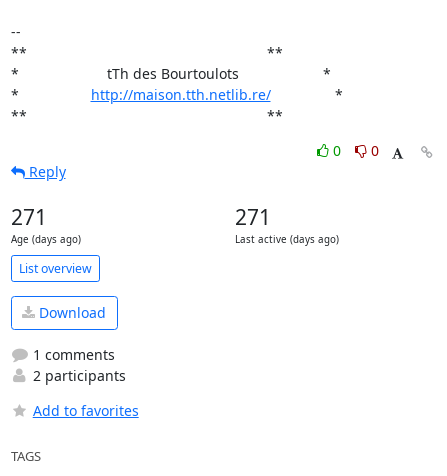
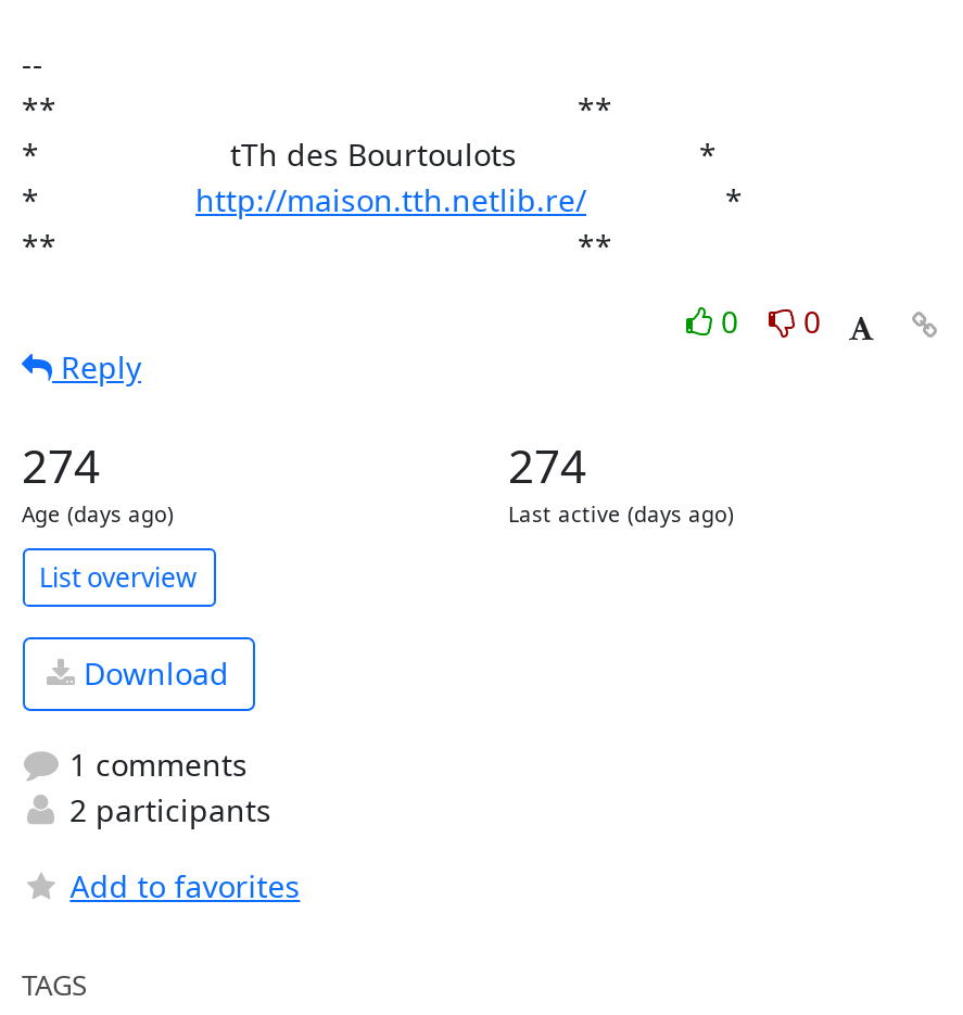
[10,203,46,231] 271 -> [22,435,100,496] 274
[234,203,270,231] 271 -> [508,435,586,496] 274

